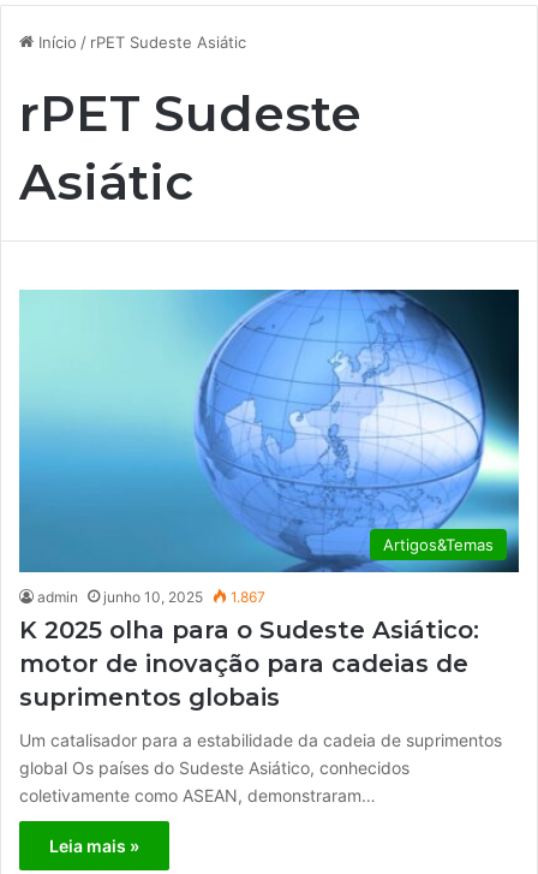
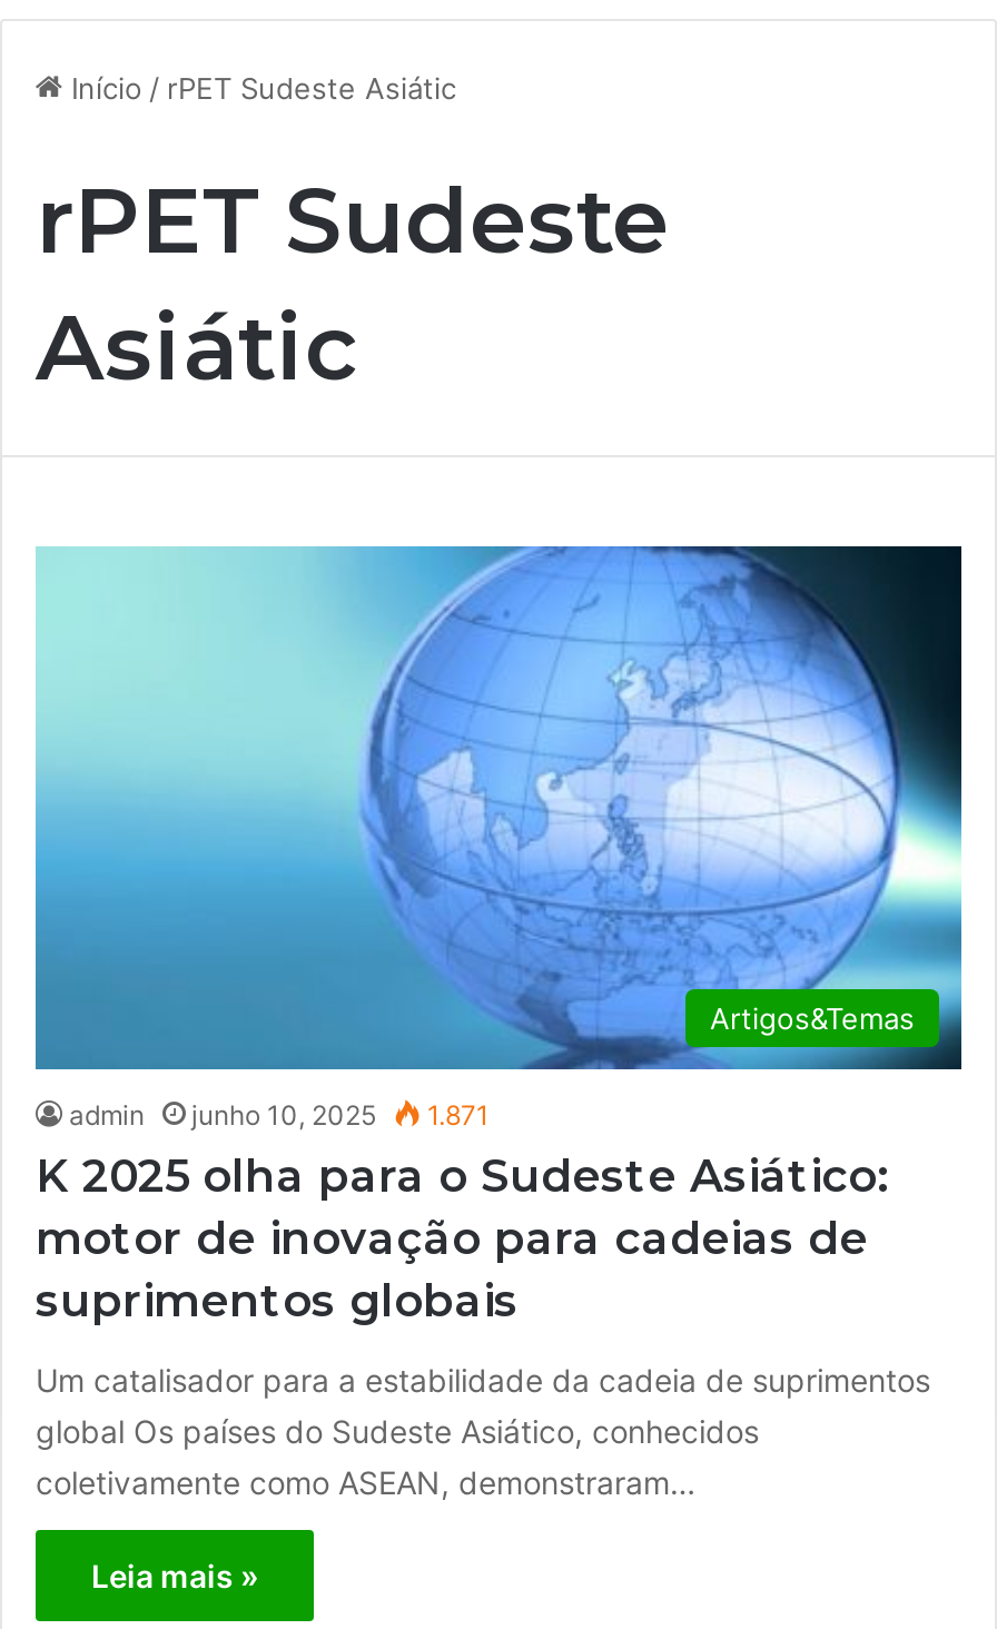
[37,588,265,606] admin junho 10, 2025 1.867 -> [69,1098,490,1131] admin junho 10, 2025 1.871

